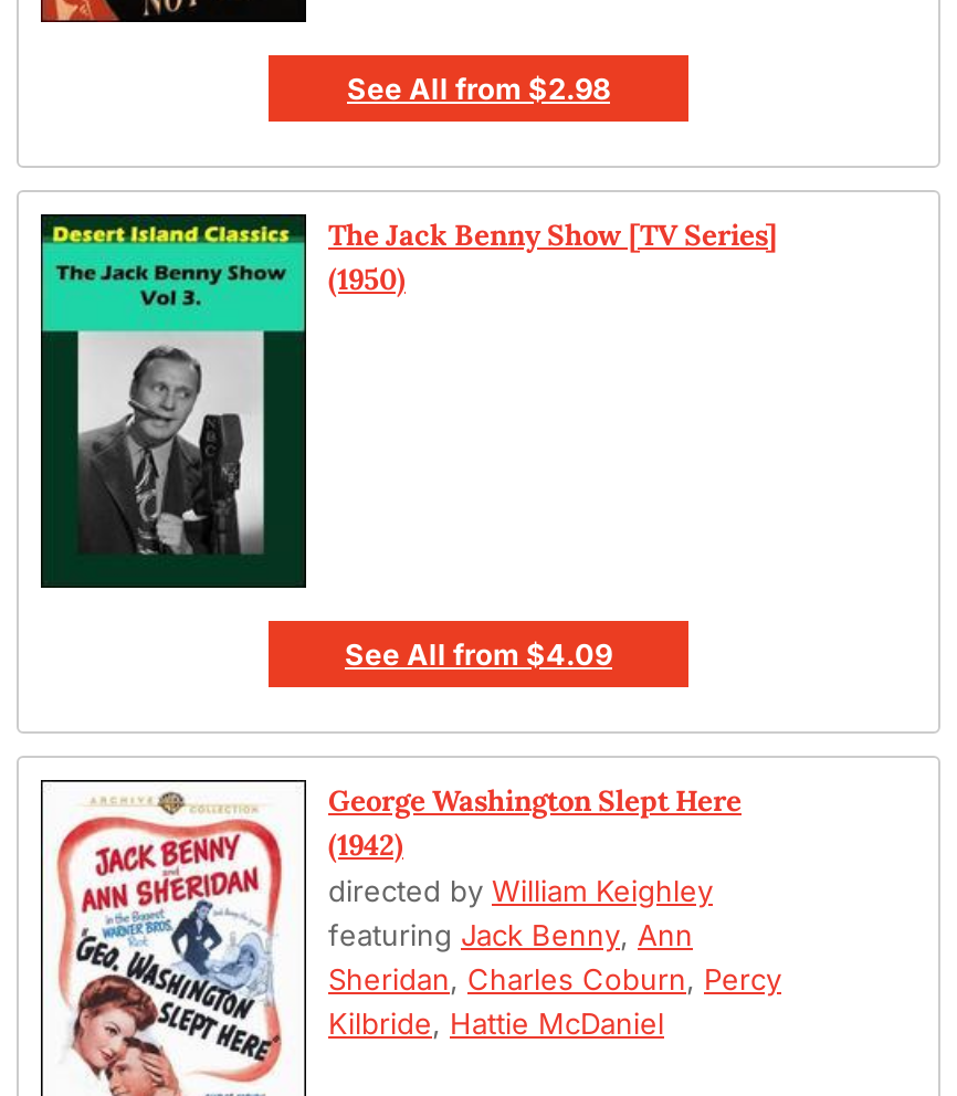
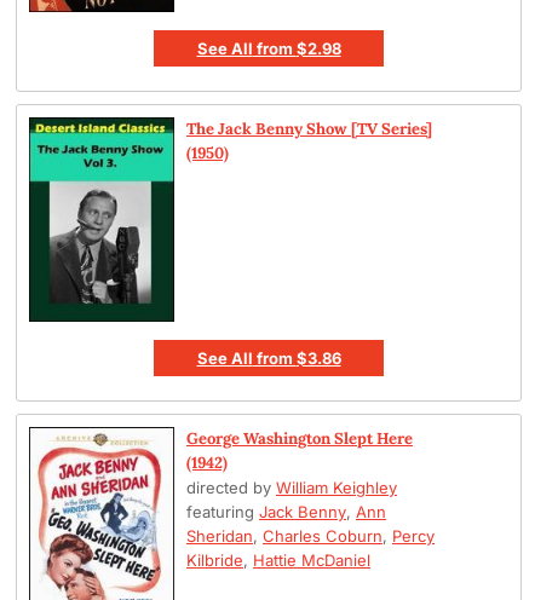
[345,637,612,672] See All from $4.09 -> [197,349,341,368] See All from $3.86

